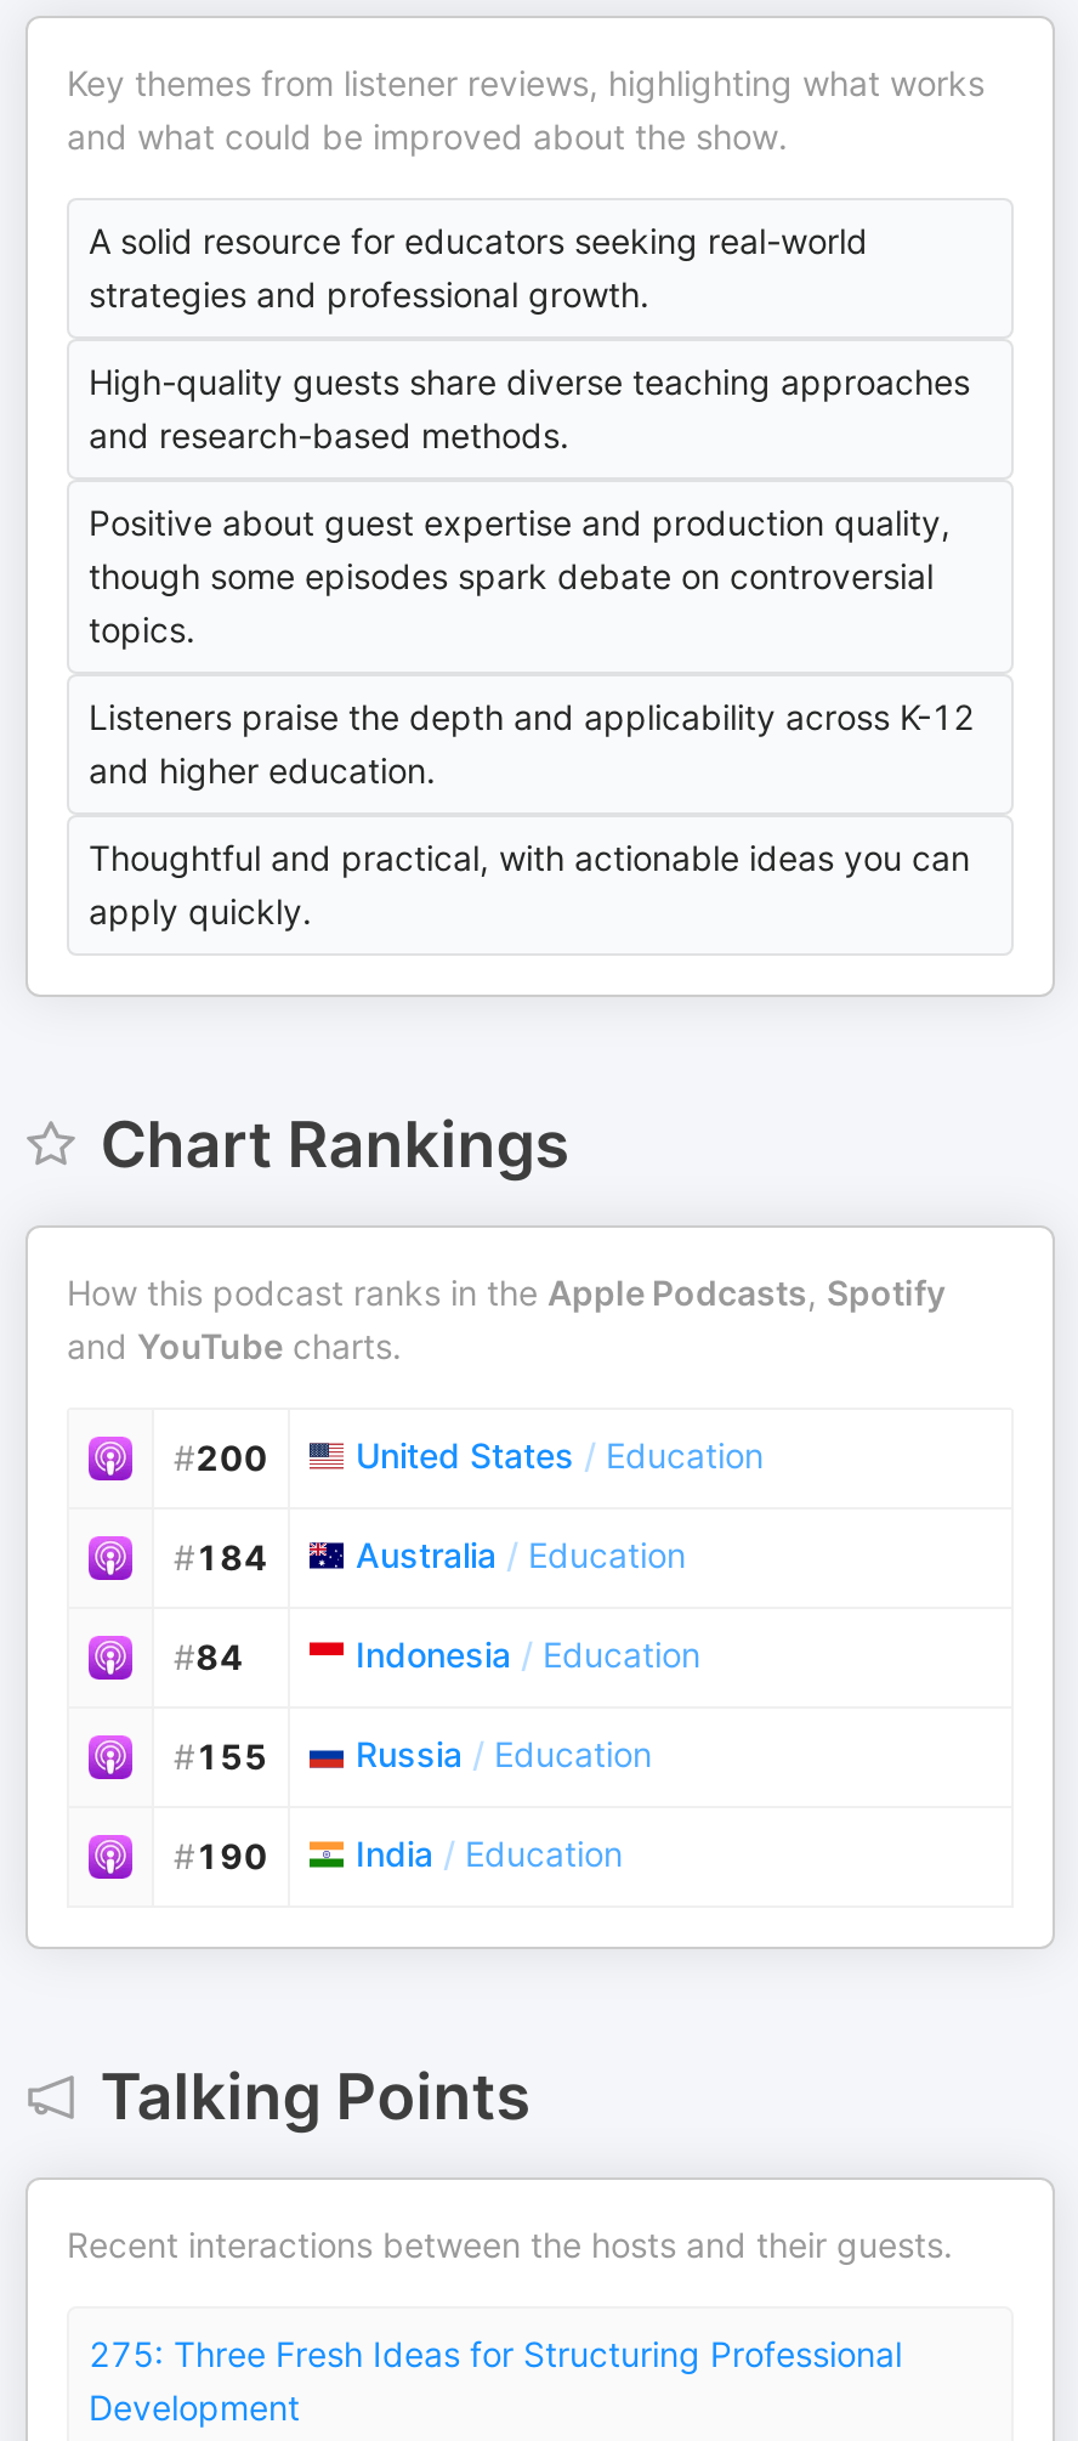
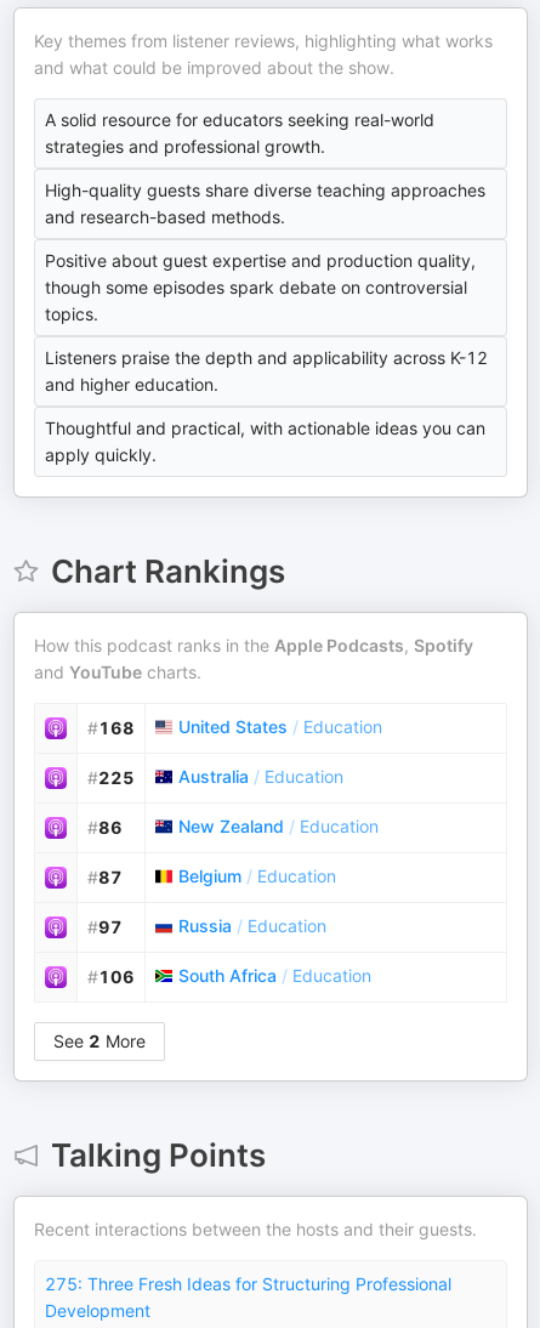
[174,1437,268,1478] #200 -> [87,717,135,738] #168
[174,1536,268,1578] #184 -> [87,767,135,788] #225
[174,1633,700,1777] #84 | Indonesia / Education | #155 -> [87,816,379,937] #86 | New Zealand / Education | #87 | Belgium / Education | #97
[174,1833,623,1876] #190 | India / Education -> [53,965,371,1051] #106 | South Africa / Education | See 2 More

